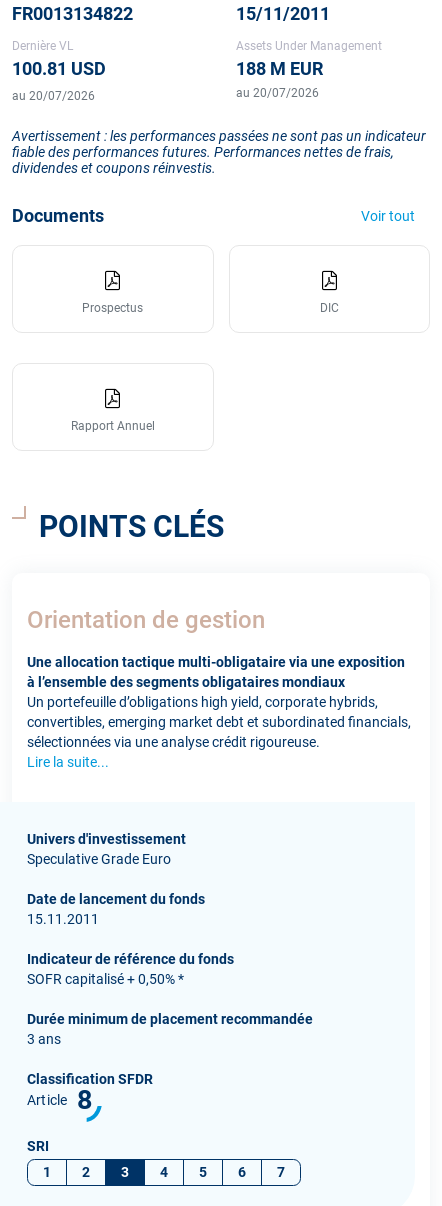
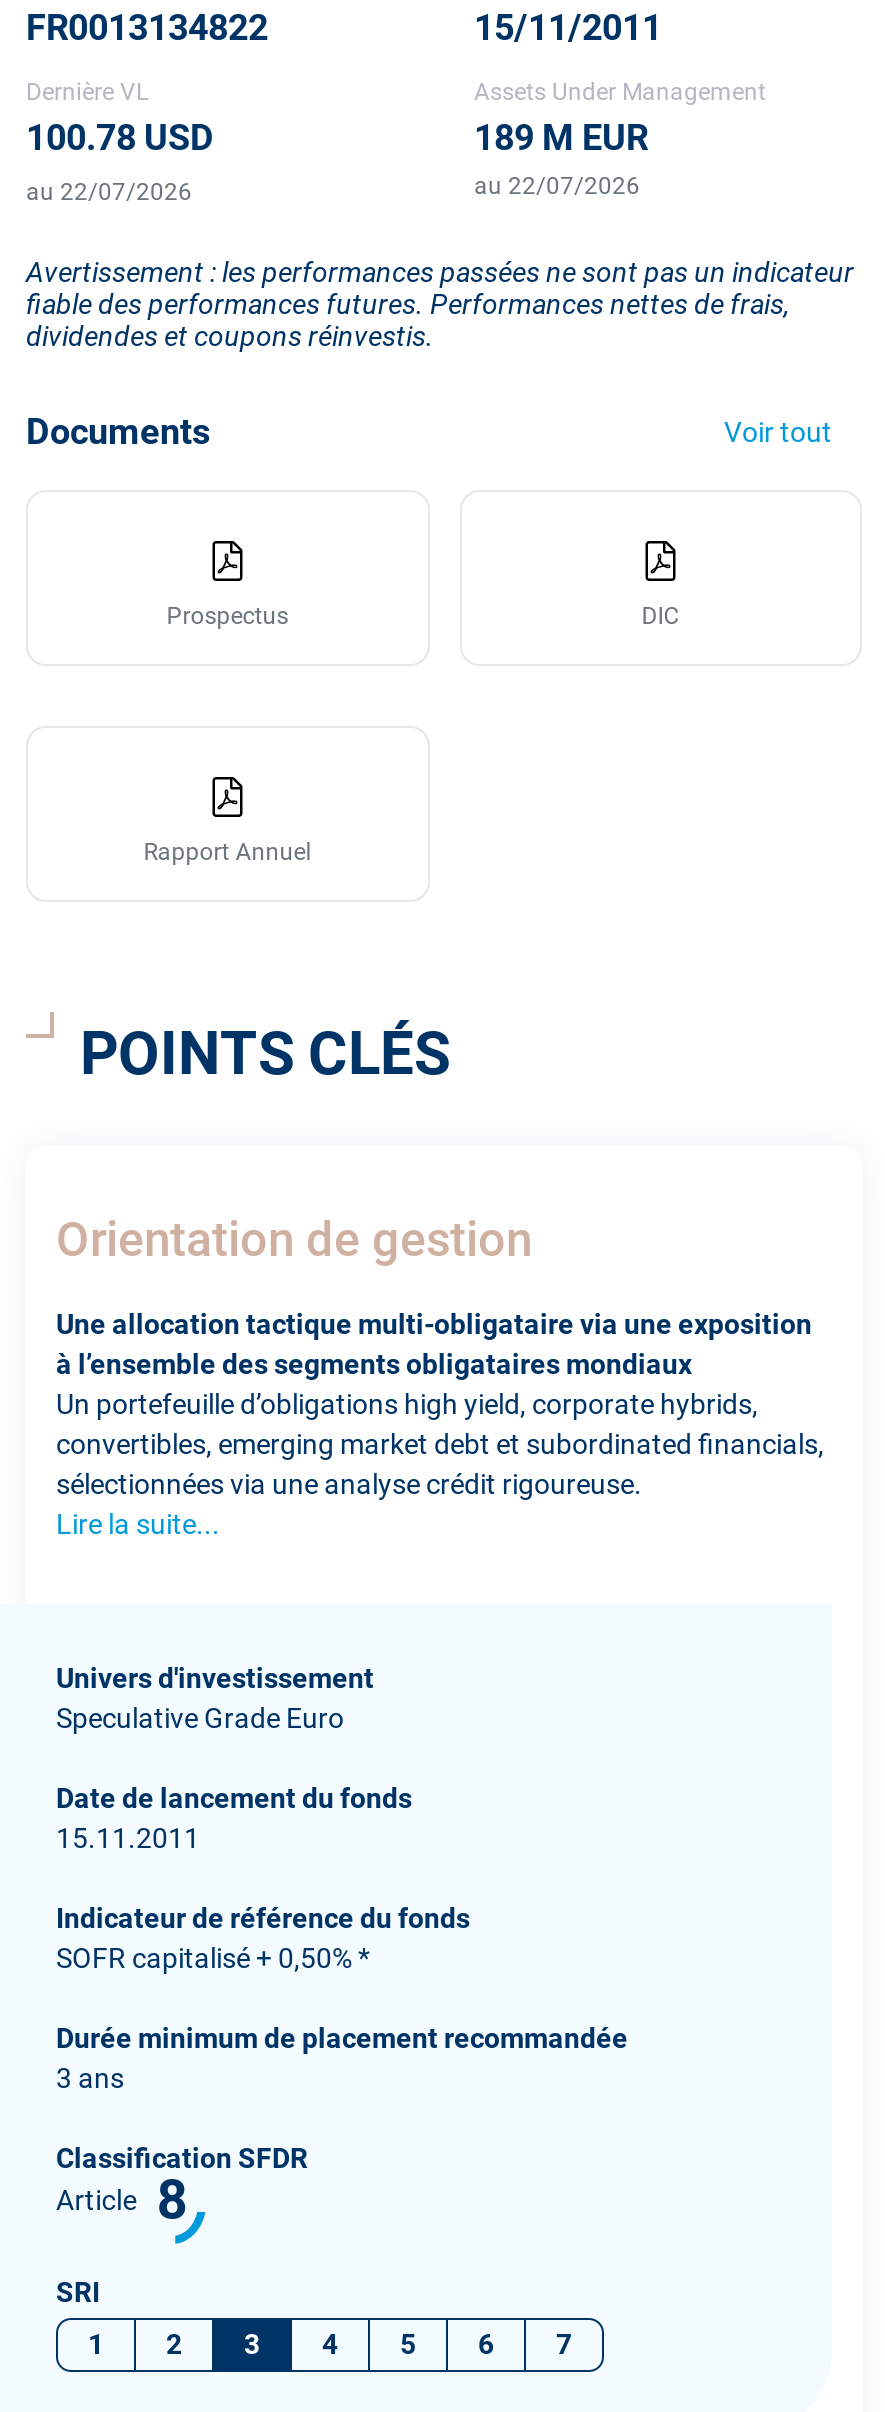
[12,58,106,79] 100.81 USD -> [26,116,214,158] 100.78 USD
[236,58,323,79] 188 M EUR -> [474,116,648,158] 189 M EUR
[12,89,95,103] au 20/07/2026 -> [26,178,192,206] au 22/07/2026
[236,86,319,100] au 20/07/2026 -> [474,172,640,200] au 22/07/2026

